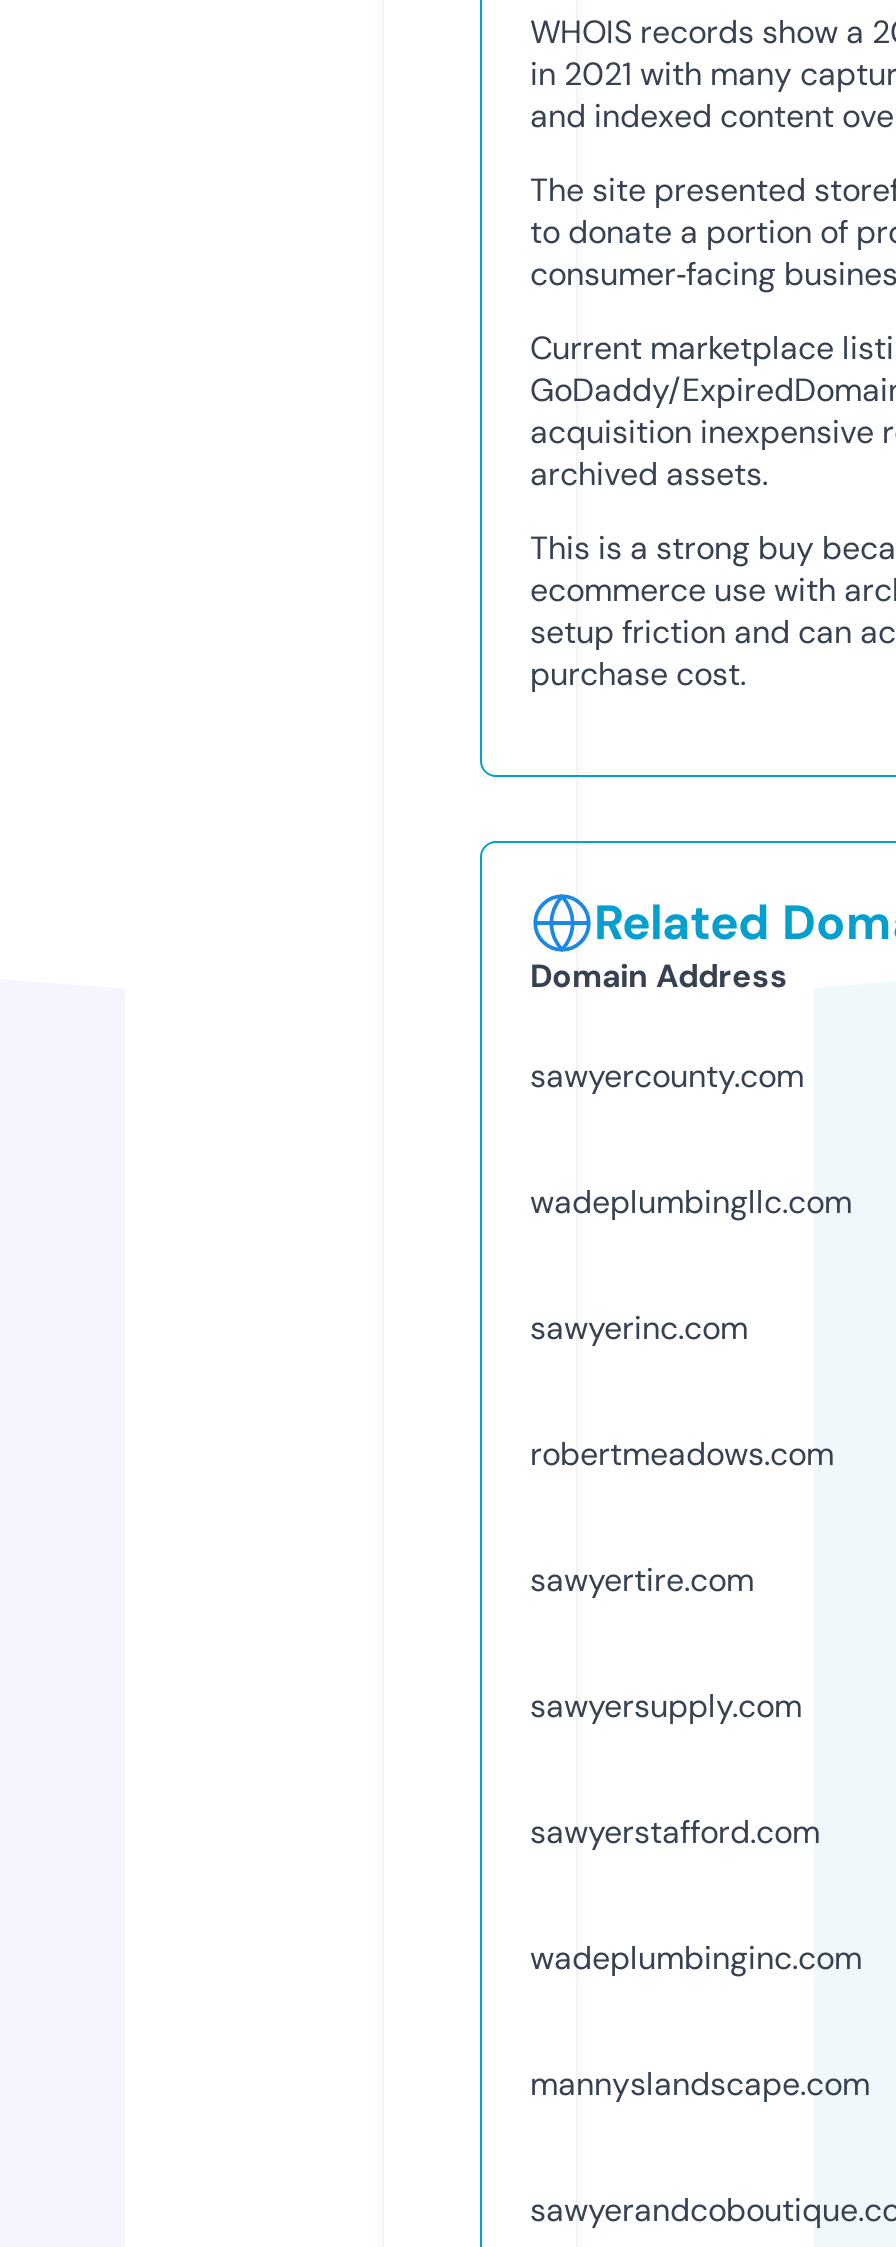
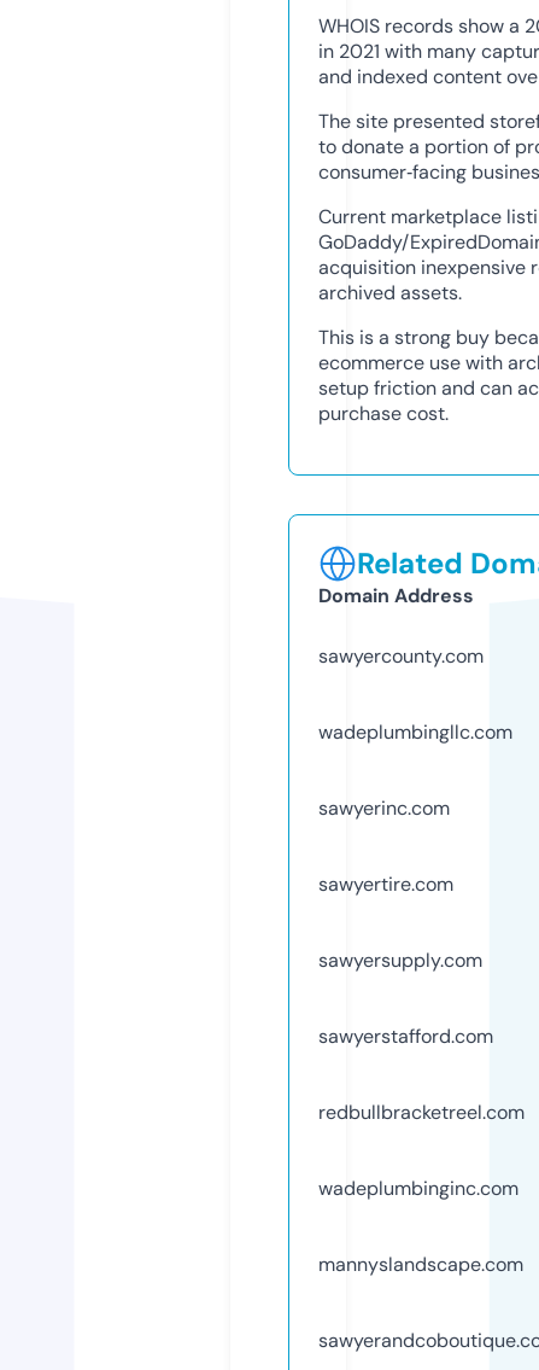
[530,1433,834,1475] robertmeadows.com -> none
moved [530,1559,820,1853] -> [318,871,493,1049]: sawyertire.com | sawyersupply.com | sawyerstafford.com
none -> [318,1099,525,1125] redbullbracketreel.com

